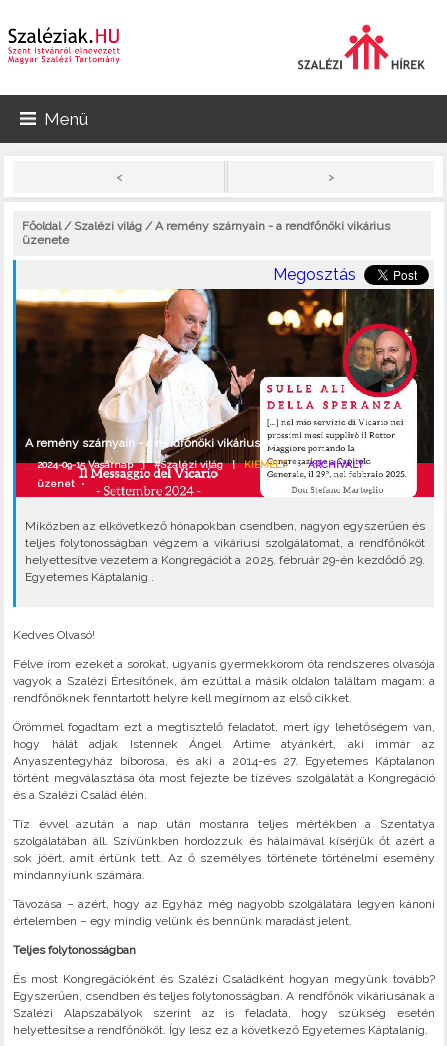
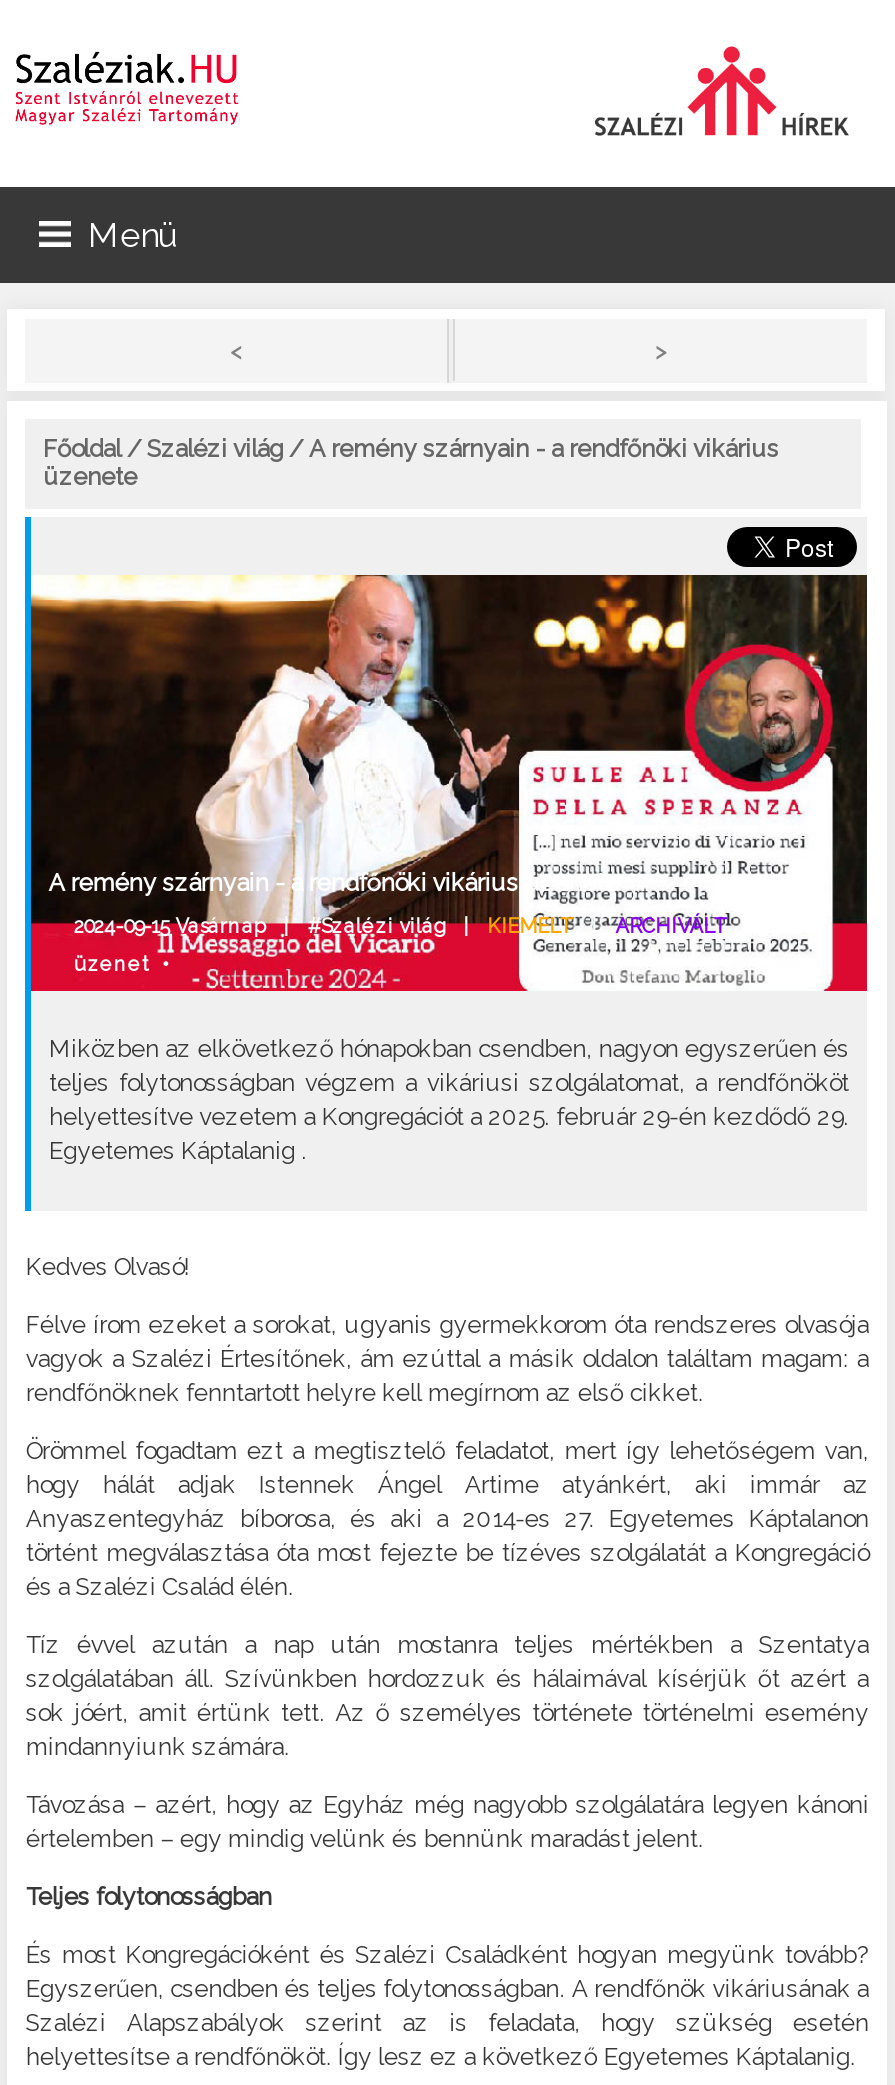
[273,265,356,284] Megosztás -> none

